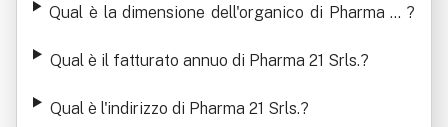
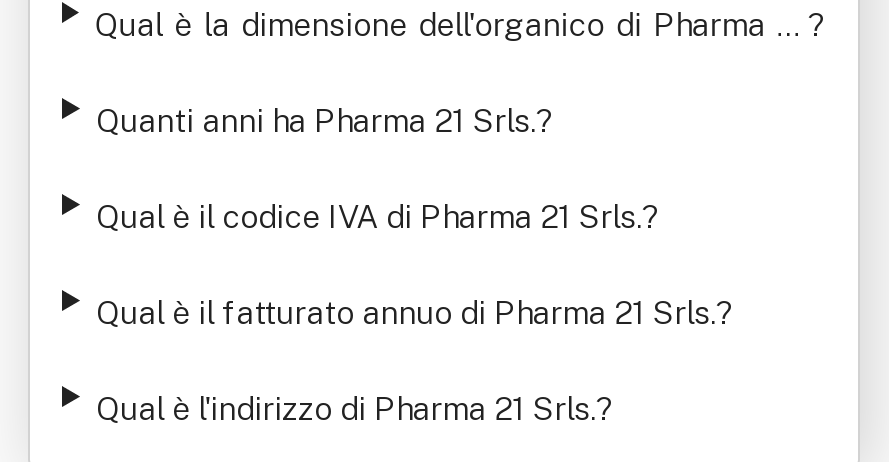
none -> [96,102,660,236] Quanti anni ha Pharma 21 Srls.? | Qual è il codice IVA di Pharma 21 Srls.?

